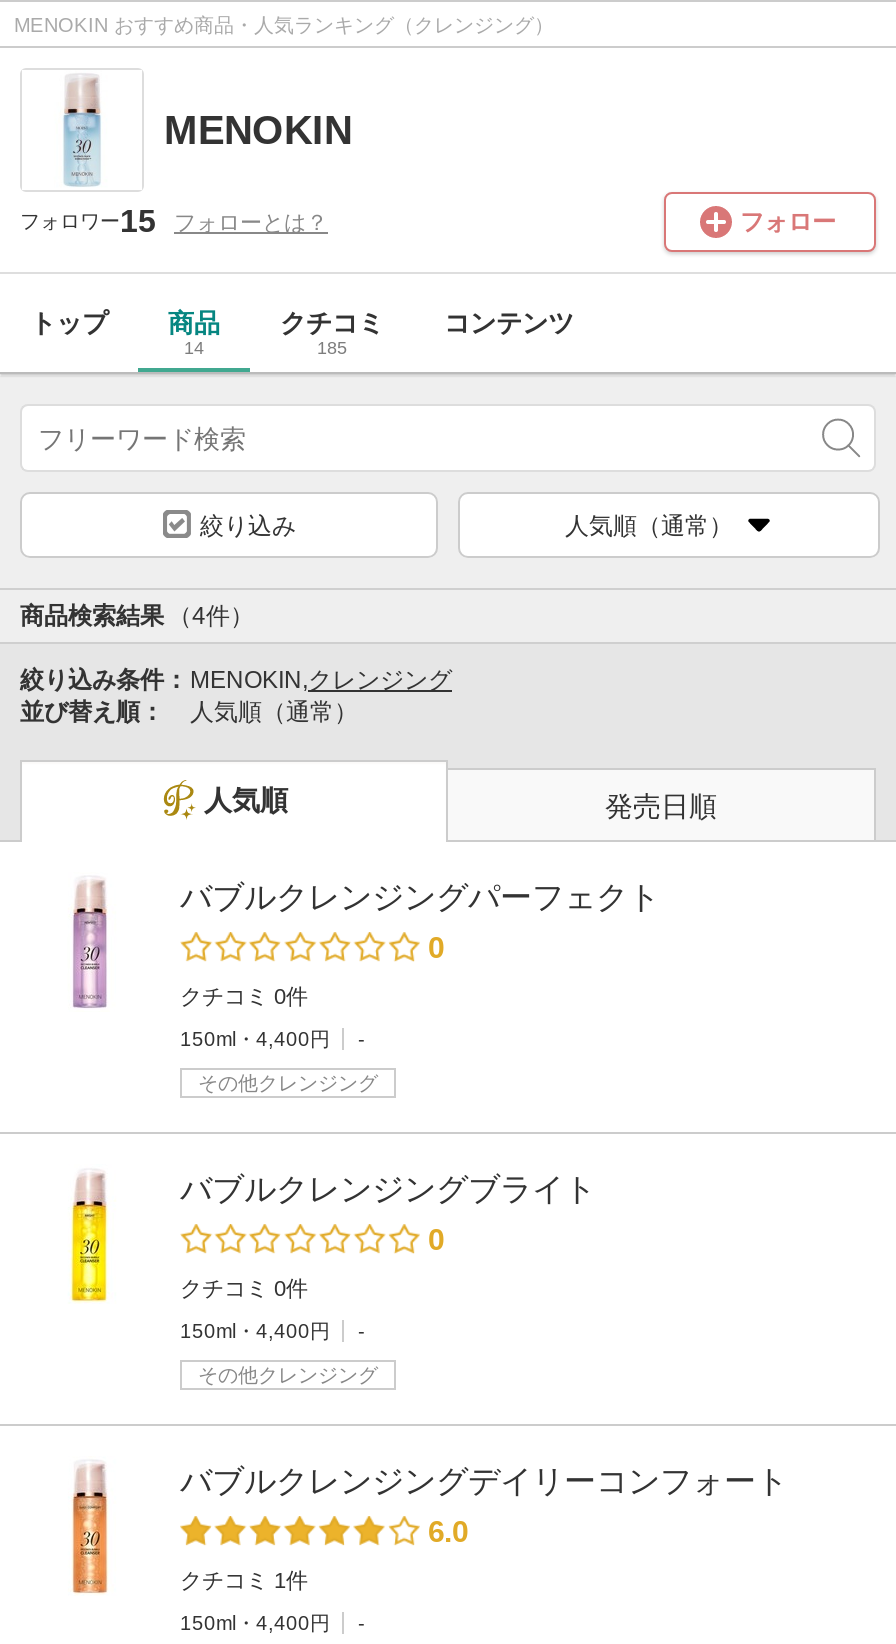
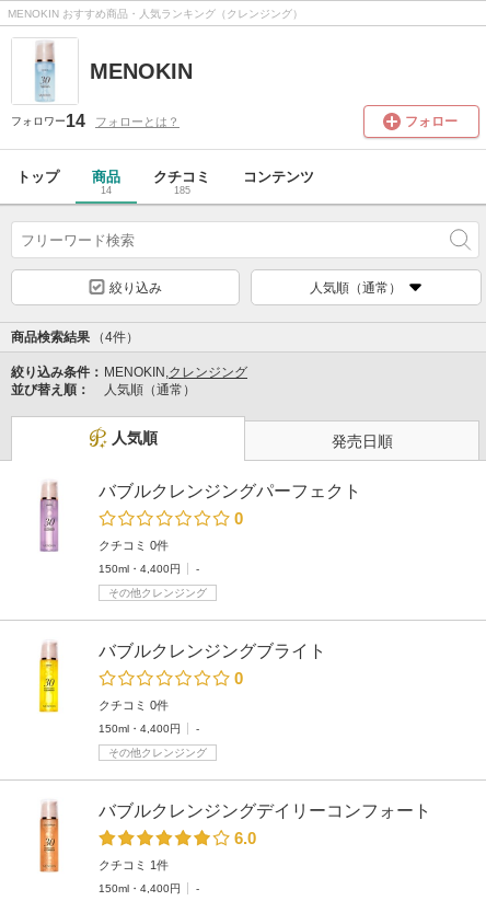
[20,204,328,238] フォロワー15 フォローとは？ -> [11,112,180,130] フォロワー14 フォローとは？

